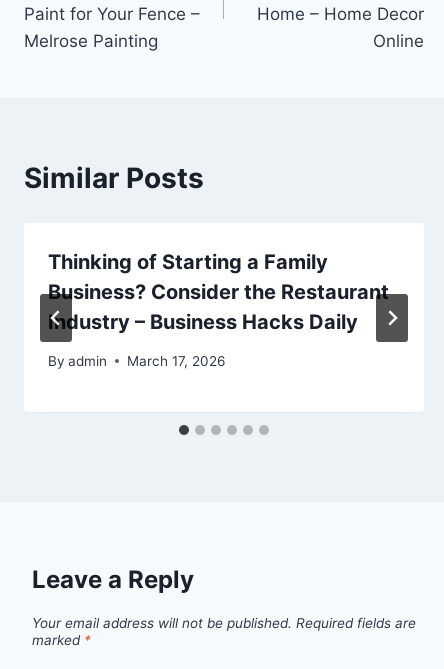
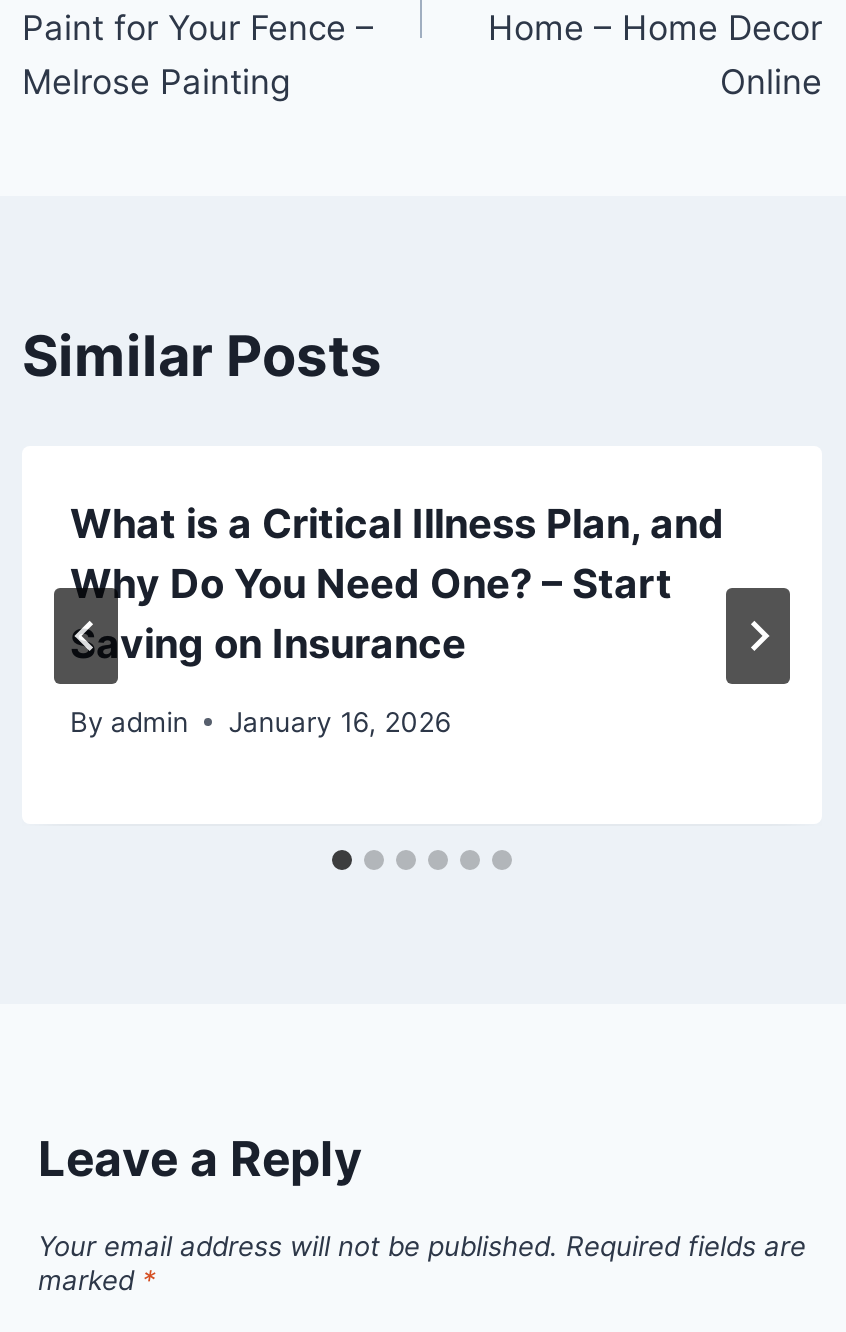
[48,250,389,334] Thinking of Starting a Family | Business? Consider the Restaurant | Industry – Business Hacks Daily -> [70,501,724,669] What is a Critical Illness Plan, and | Why Do You Need One? – Start | Saving on Insurance
[48,353,225,369] By admin March 17, 2026 -> [70,706,450,738] By admin January 16, 2026

